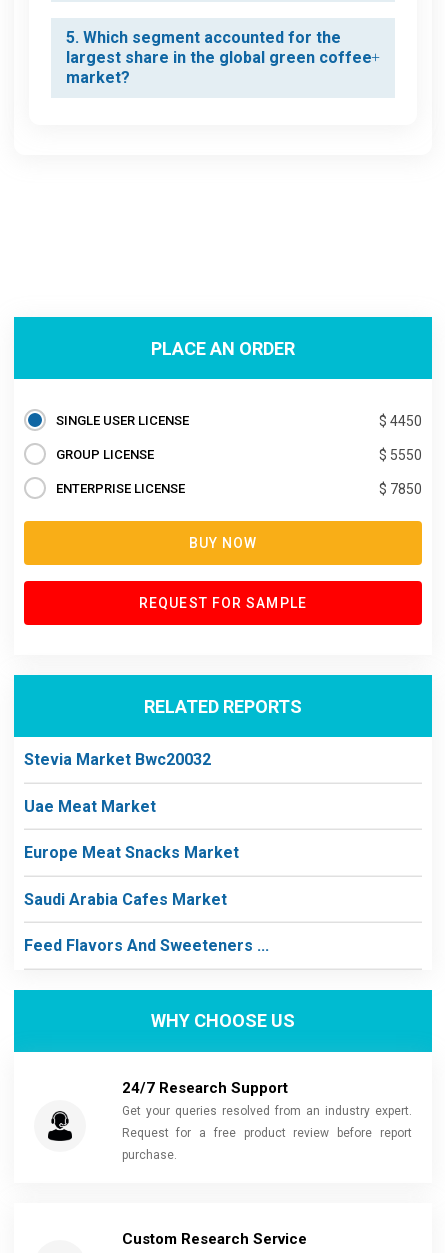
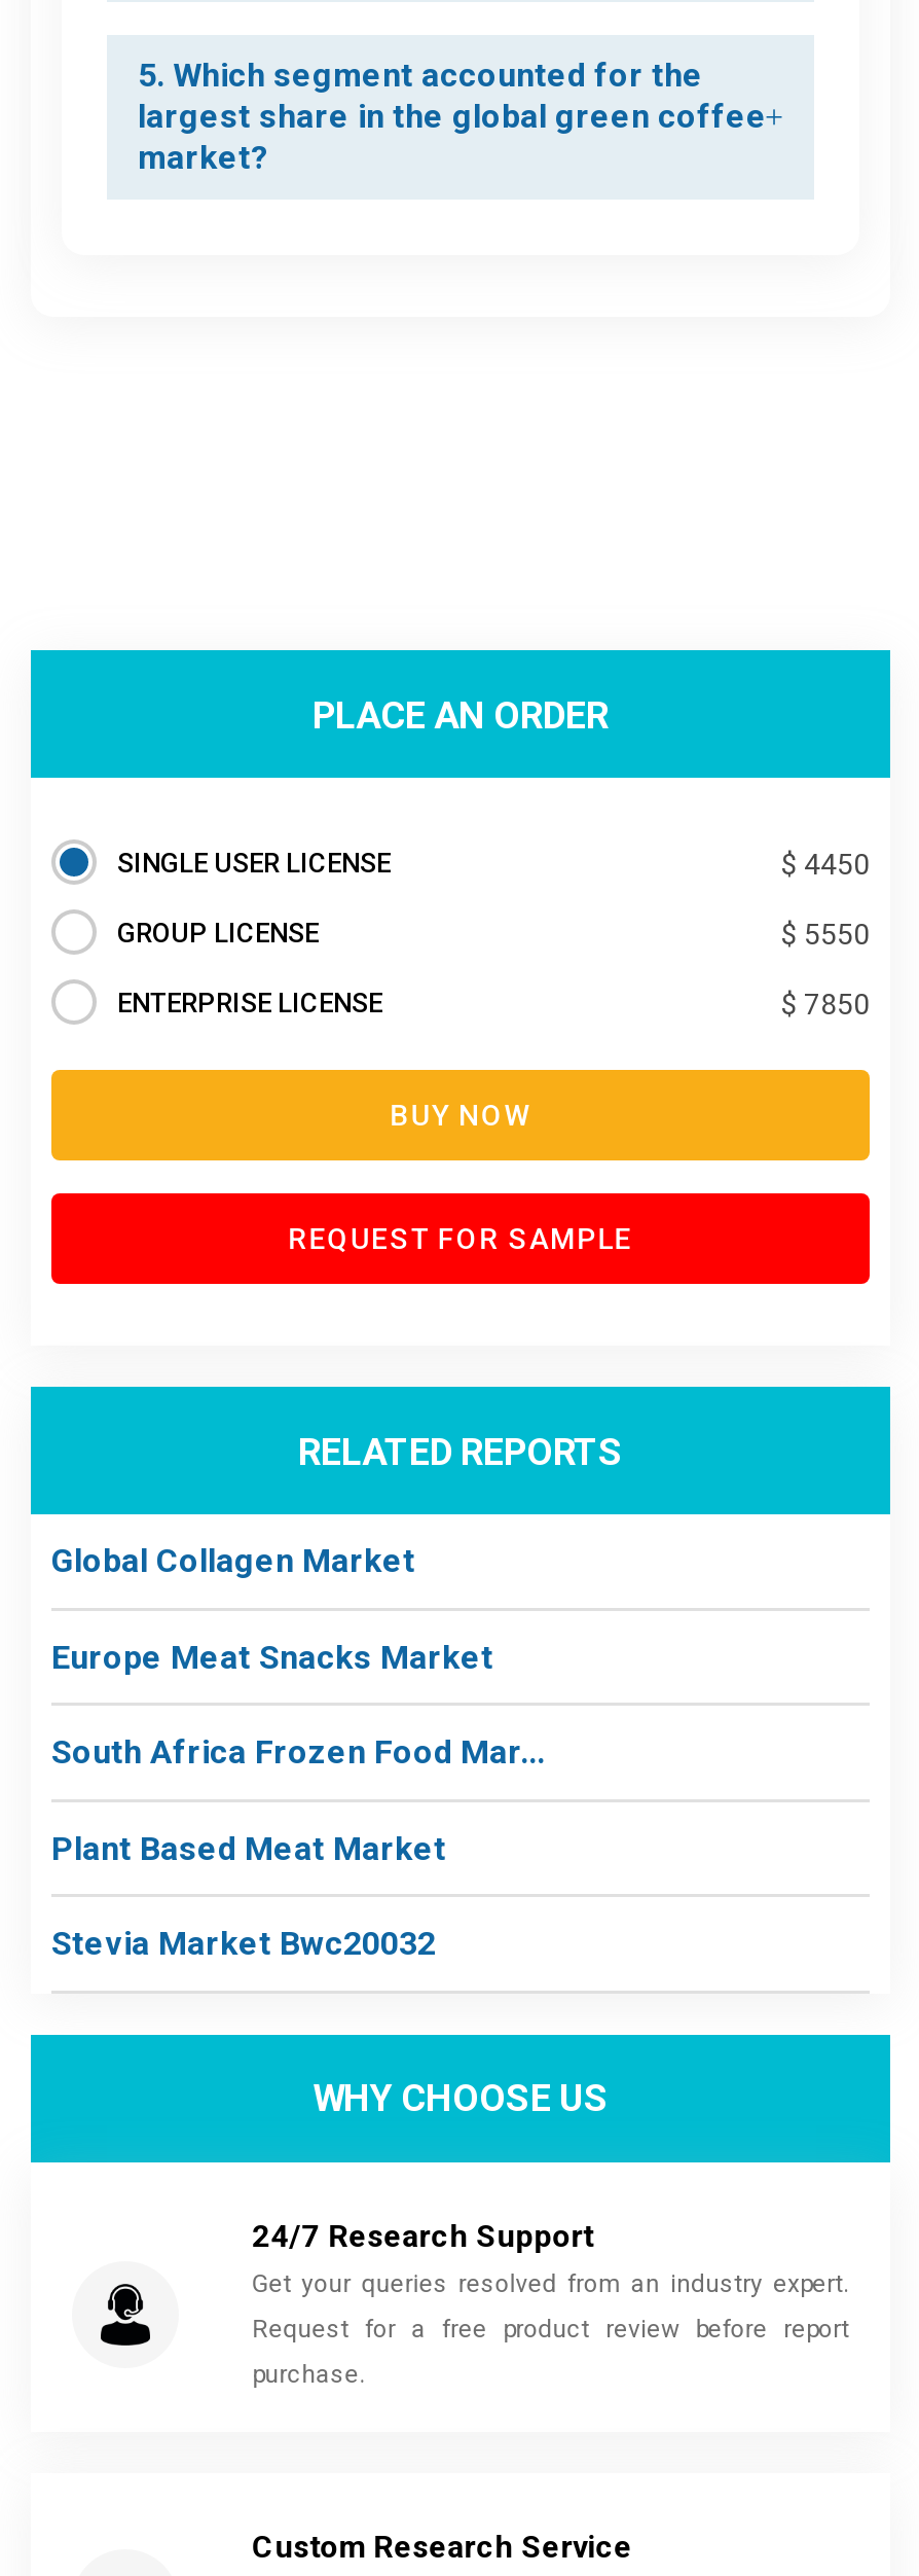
none -> [51,1542,545,1868] Global Collagen Market | South Africa Frozen Food Mar... | Plant Based Meat Market
moved [24,750,211,769] -> [51,1925,436,1964]: Stevia Market Bwc20032
[24,797,269,955] Uae Meat Market | Saudi Arabia Cafes Market | Feed Flavors And Sweeteners ... -> none
moved [24,843,239,862] -> [51,1638,493,1677]: Europe Meat Snacks Market

